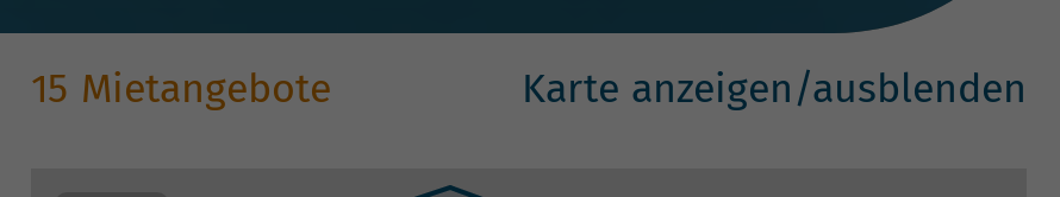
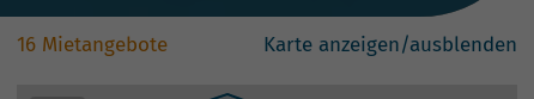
[31,64,331,114] 15 Mietangebote -> [17,32,168,57] 16 Mietangebote

